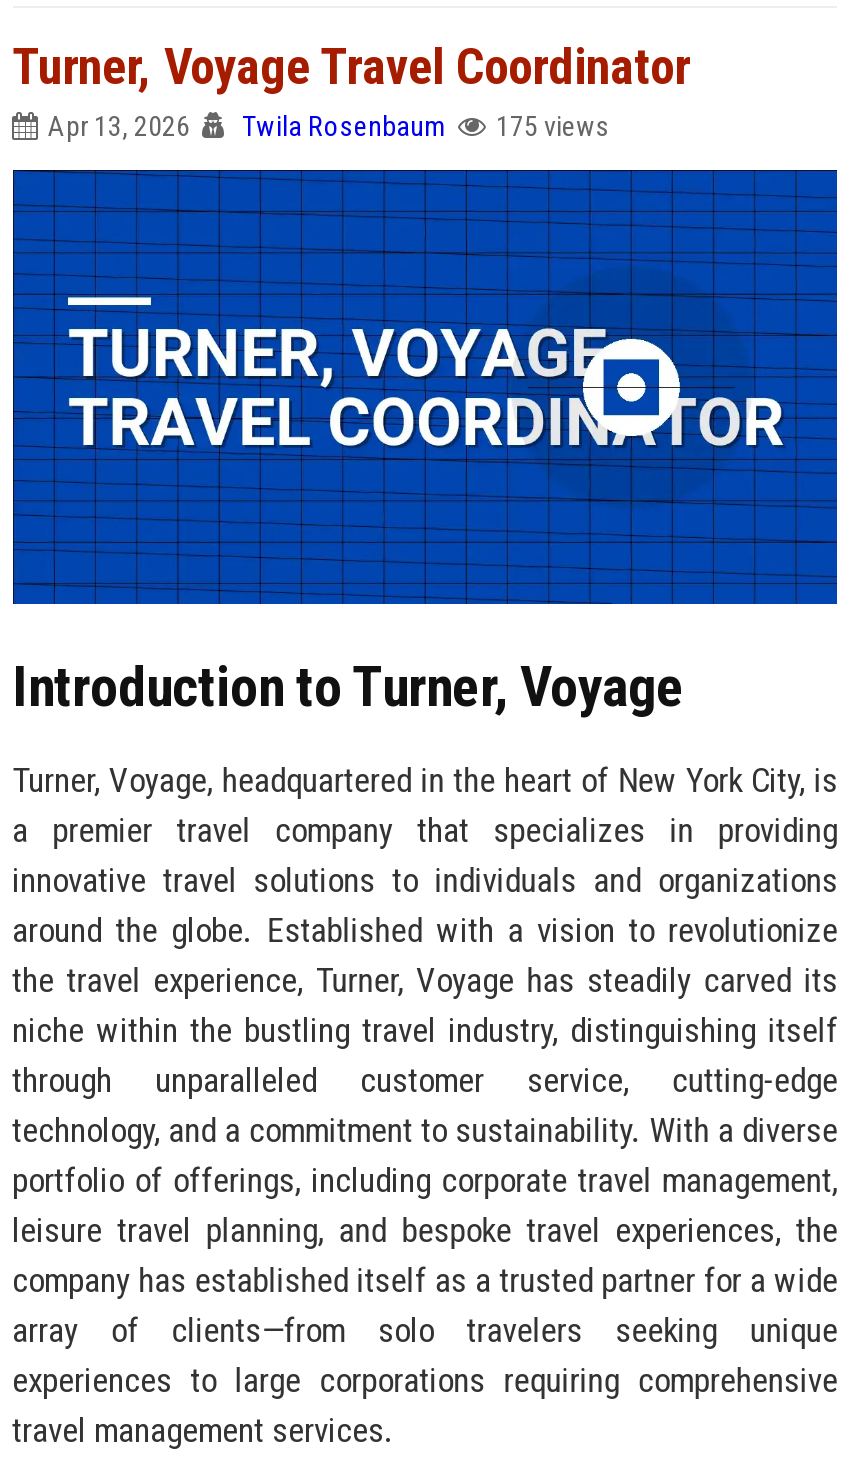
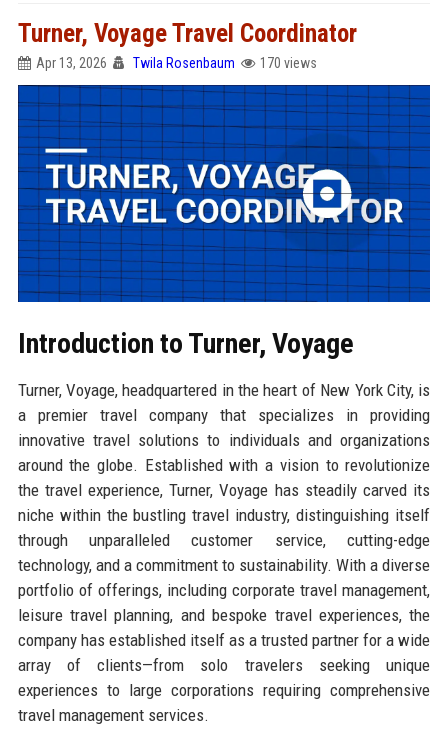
[48,110,610,142] Apr 13, 2026 Twila Rosenbaum 175 views -> [35,55,316,71] Apr 13, 2026 Twila Rosenbaum 170 views

